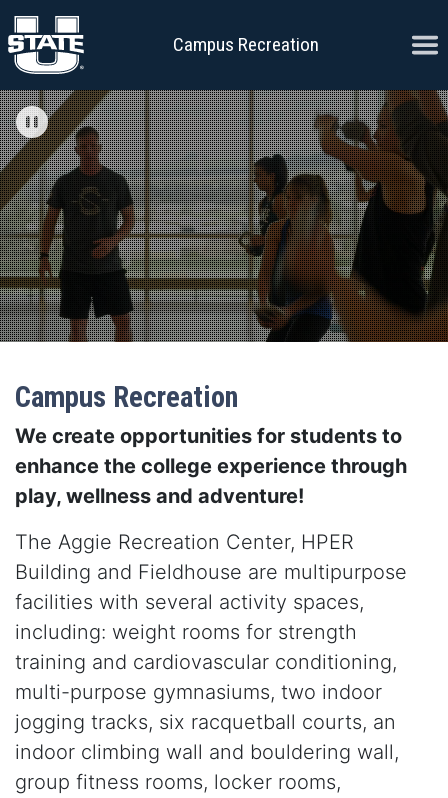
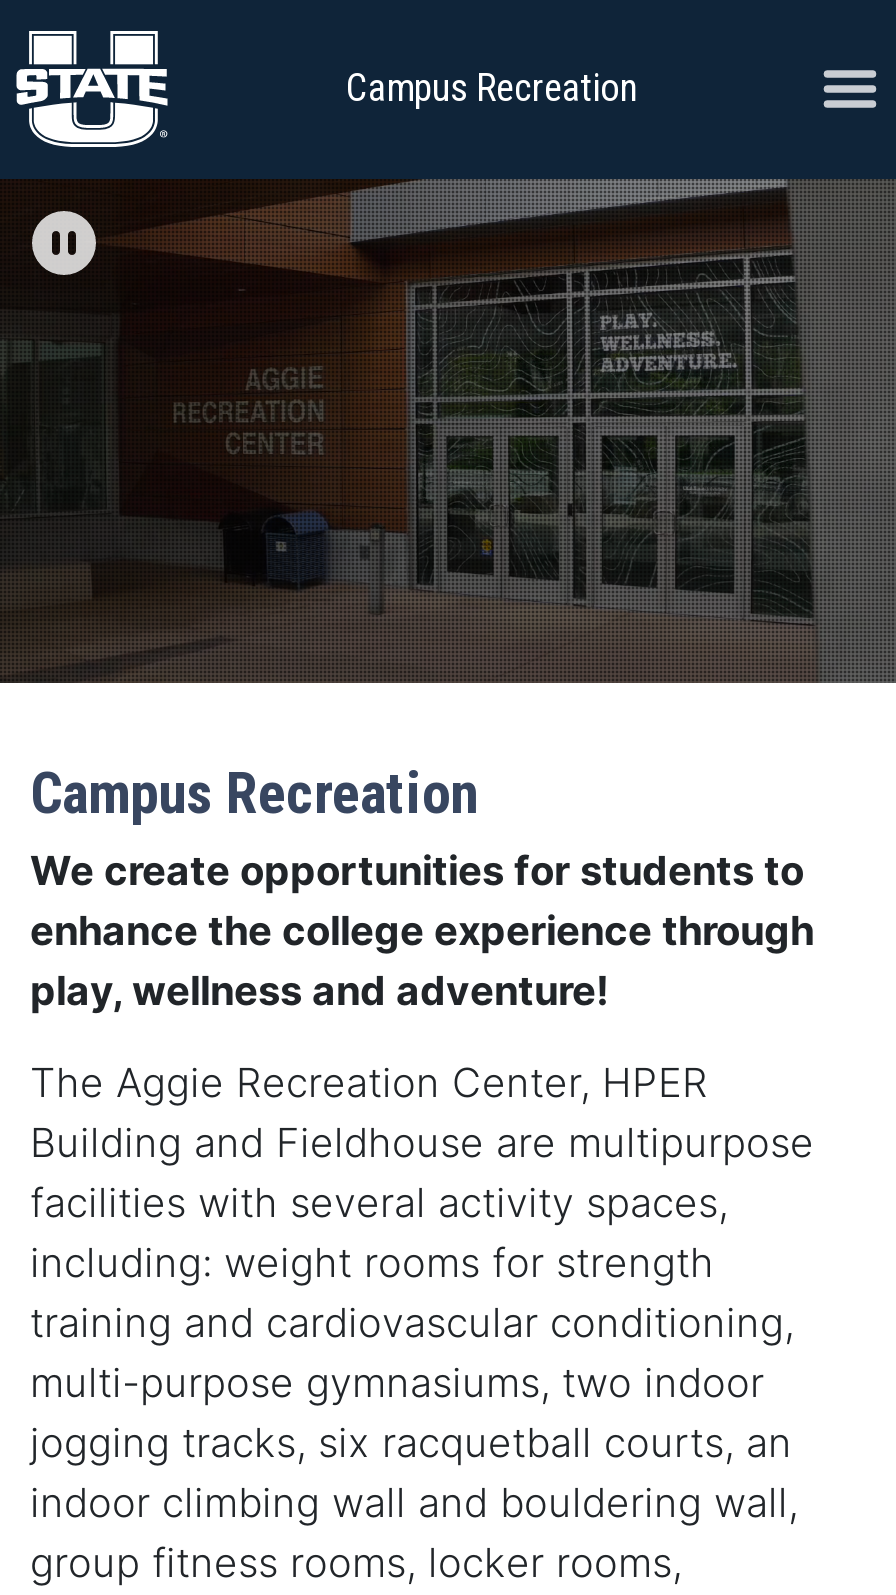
[3,90,445,342] [image] -> [6,179,890,683] [image]

